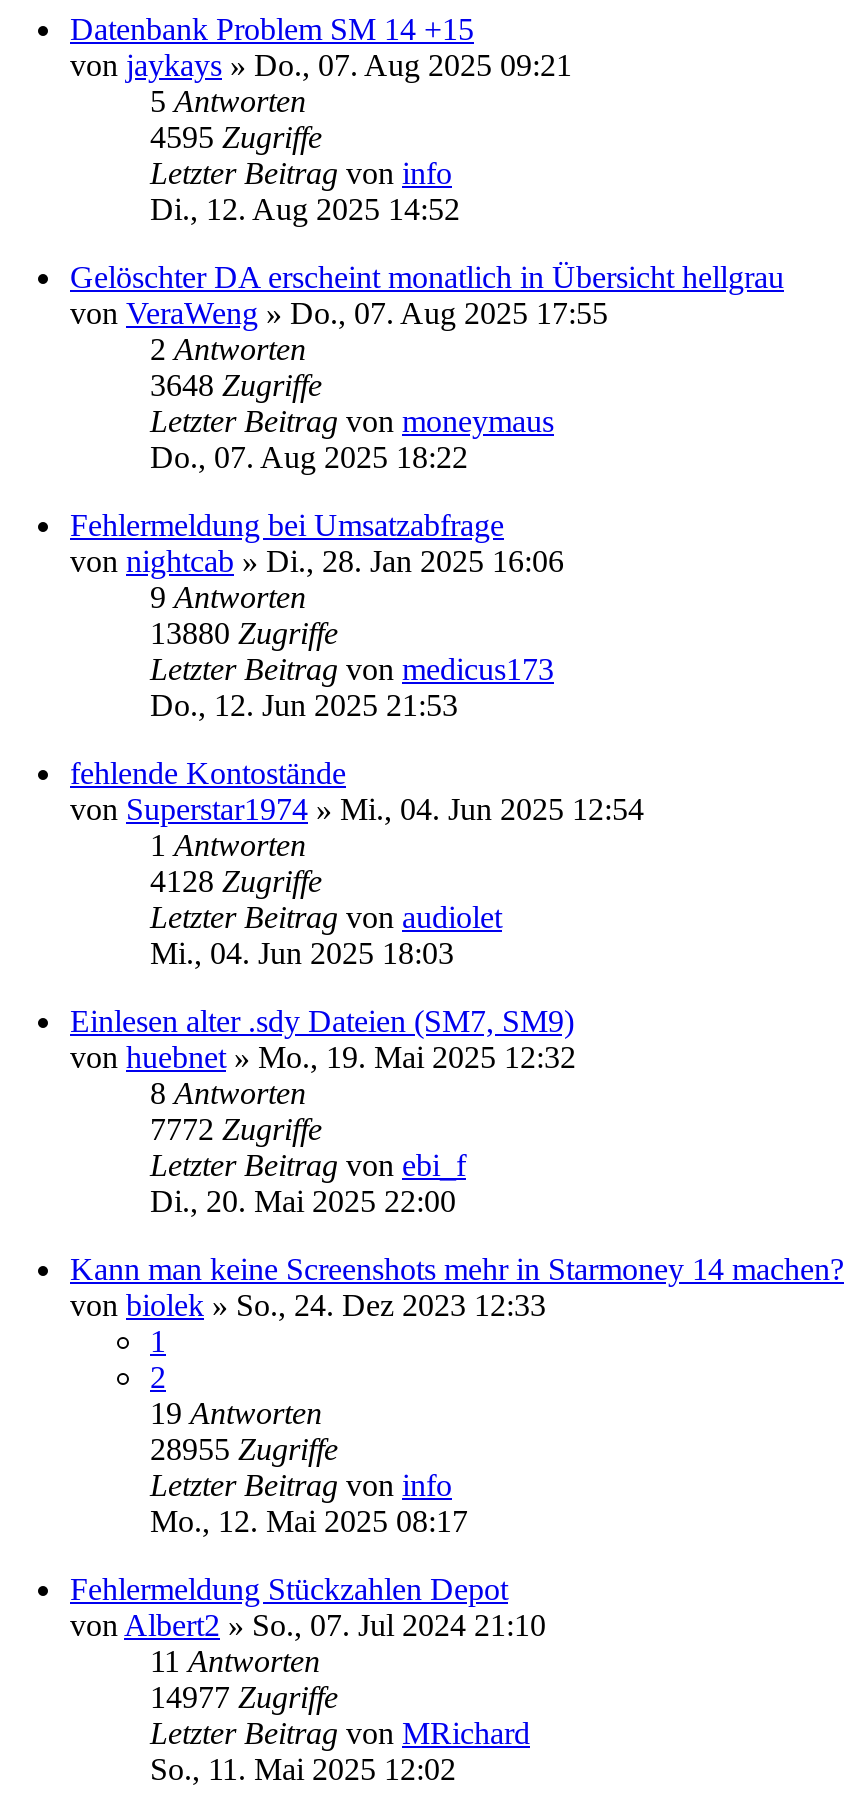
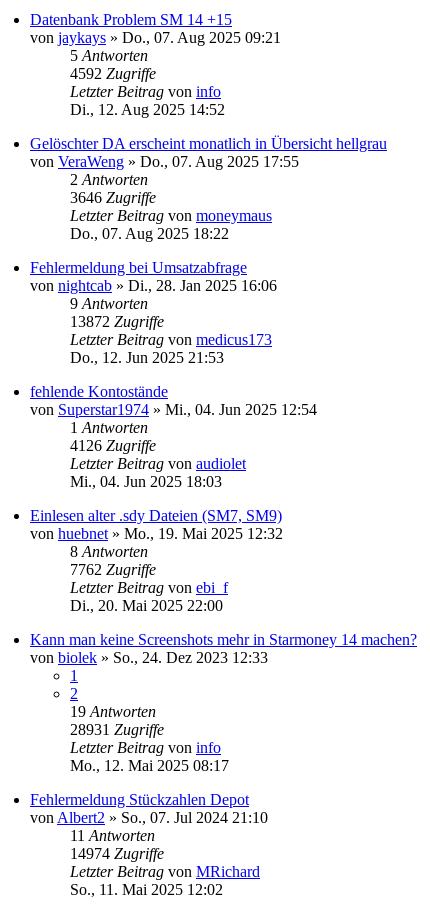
[150,120,322,154] 4595 Zugriffe -> [70,65,156,82] 4592 Zugriffe
[150,368,322,402] 3648 Zugriffe -> [70,189,156,206] 3646 Zugriffe
[150,616,338,650] 13880 Zugriffe -> [70,313,164,330] 13872 Zugriffe
[150,864,322,898] 4128 Zugriffe -> [70,437,156,454] 4126 Zugriffe
[150,1112,322,1146] 7772 Zugriffe -> [70,561,156,578] 7762 Zugriffe
[150,1432,338,1466] 28955 Zugriffe -> [70,721,164,738] 28931 Zugriffe
[150,1680,338,1714] 14977 Zugriffe -> [70,845,164,862] 14974 Zugriffe

